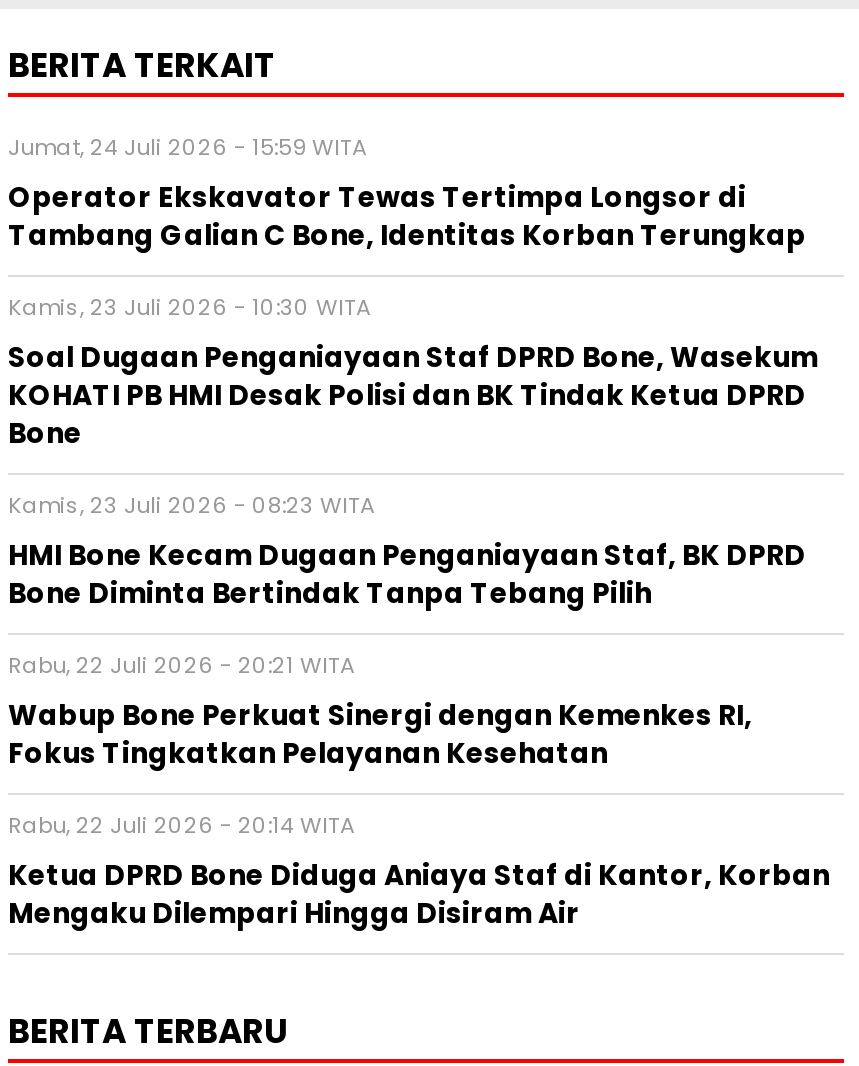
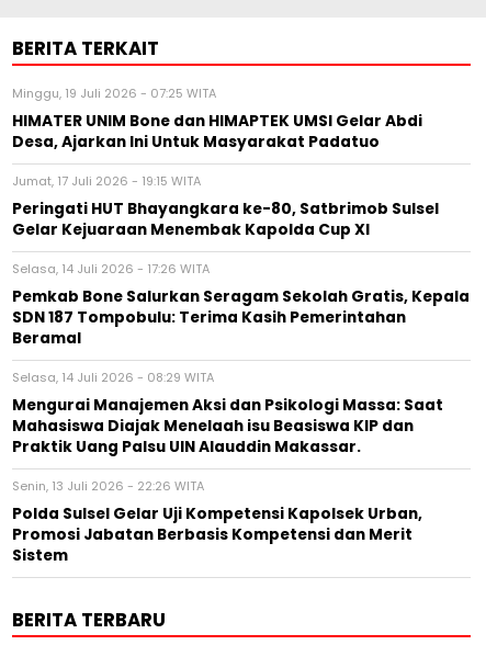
[8,132,806,256] Jumat, 24 Juli 2026 - 15:59 WITA | Operator Ekskavator Tewas Tertimpa Longsor di | Tambang Galian C Bone, Identitas Korban Terungkap -> [12,85,422,153] Minggu, 19 Juli 2026 - 07:25 WITA | HIMATER UNIM Bone dan HIMAPTEK UMSI Gelar Abdi | Desa, Ajarkan Ini Untuk Masyarakat Padatuo
[8,292,818,454] Kamis, 23 Juli 2026 - 10:30 WITA | Soal Dugaan Penganiayaan Staf DPRD Bone, Wasekum | KOHATI PB HMI Desak Polisi dan BK Tindak Ketua DPRD | Bone -> [12,173,439,241] Jumat, 17 Juli 2026 - 19:15 WITA | Peringati HUT Bhayangkara ke-80, Satbrimob Sulsel | Gelar Kejuaraan Menembak Kapolda Cup XI
[8,490,806,614] Kamis, 23 Juli 2026 - 08:23 WITA | HMI Bone Kecam Dugaan Penganiayaan Staf, BK DPRD | Bone Diminta Bertindak Tanpa Tebang Pilih -> [12,260,470,349] Selasa, 14 Juli 2026 - 17:26 WITA | Pemkab Bone Salurkan Seragam Sekolah Gratis, Kepala | SDN 187 Tompobulu: Terima Kasih Pemerintahan | Beramal
[8,650,752,774] Rabu, 22 Juli 2026 - 20:21 WITA | Wabup Bone Perkuat Sinergi dengan Kemenkes RI, | Fokus Tingkatkan Pelayanan Kesehatan -> [12,369,443,458] Selasa, 14 Juli 2026 - 08:29 WITA | Mengurai Manajemen Aksi dan Psikologi Massa: Saat | Mahasiswa Diajak Menelaah isu Beasiswa KIP dan | Praktik Uang Palsu UIN Alauddin Makassar.
[8,810,830,934] Rabu, 22 Juli 2026 - 20:14 WITA | Ketua DPRD Bone Diduga Aniaya Staf di Kantor, Korban | Mengaku Dilempari Hingga Disiram Air -> [12,478,422,566] Senin, 13 Juli 2026 - 22:26 WITA | Polda Sulsel Gelar Uji Kompetensi Kapolsek Urban, | Promosi Jabatan Berbasis Kompetensi dan Merit | Sistem

